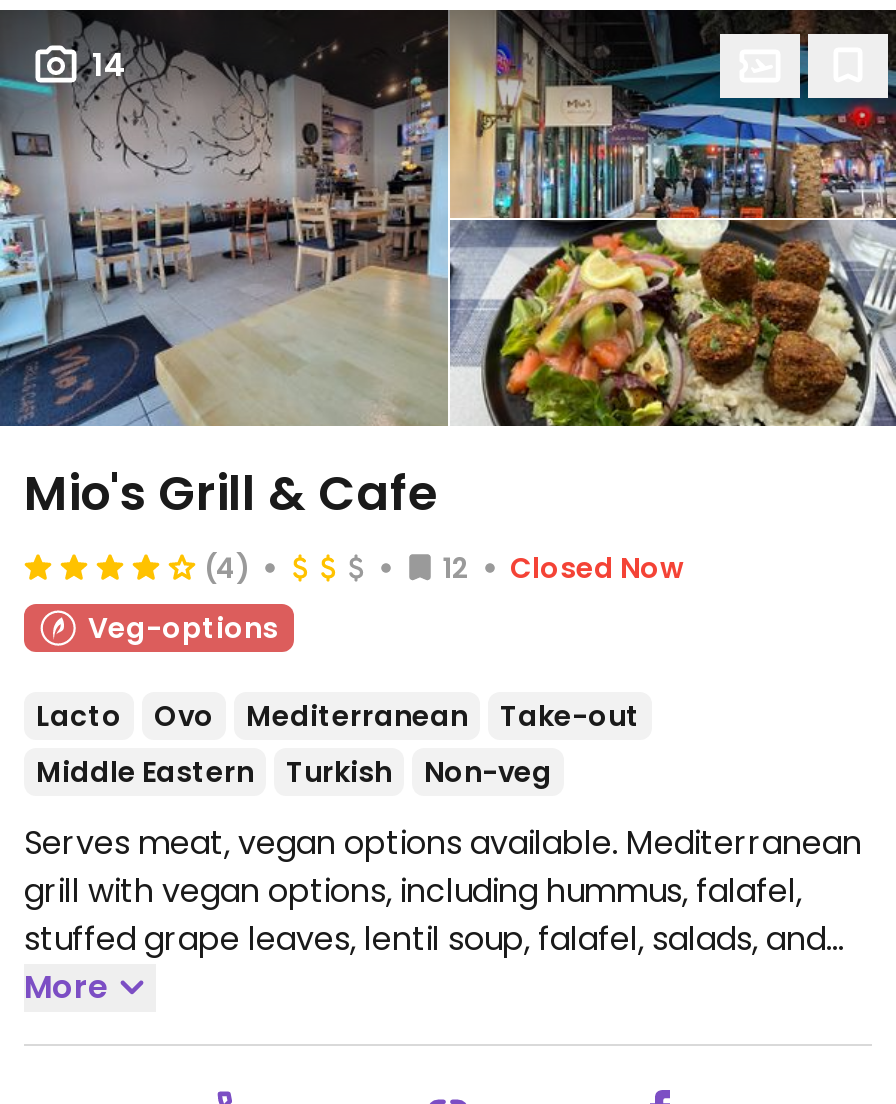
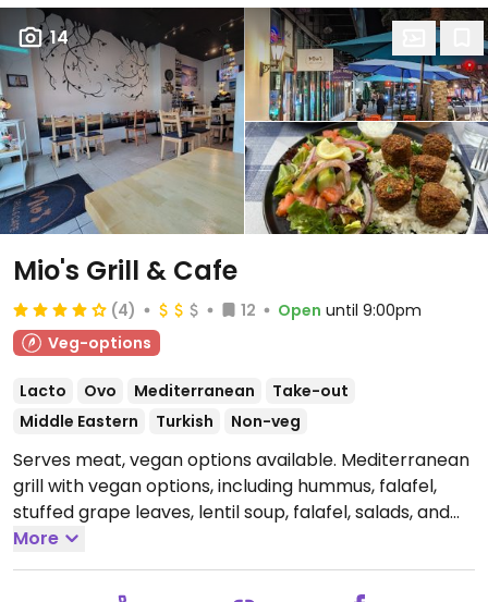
[510,547,684,587] Closed Now -> [278,299,422,321] Open until 9:00pm

